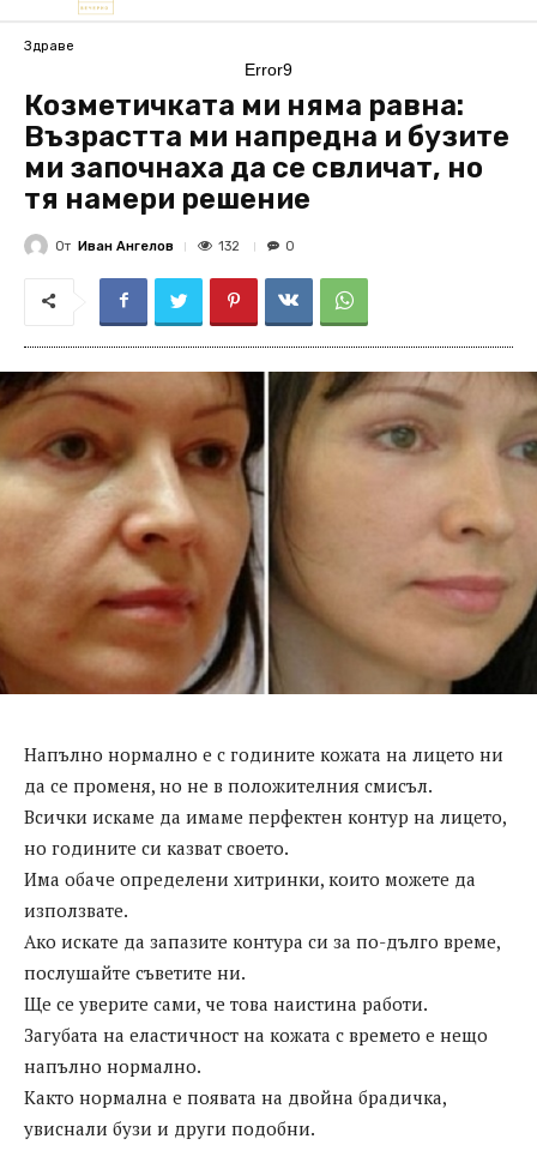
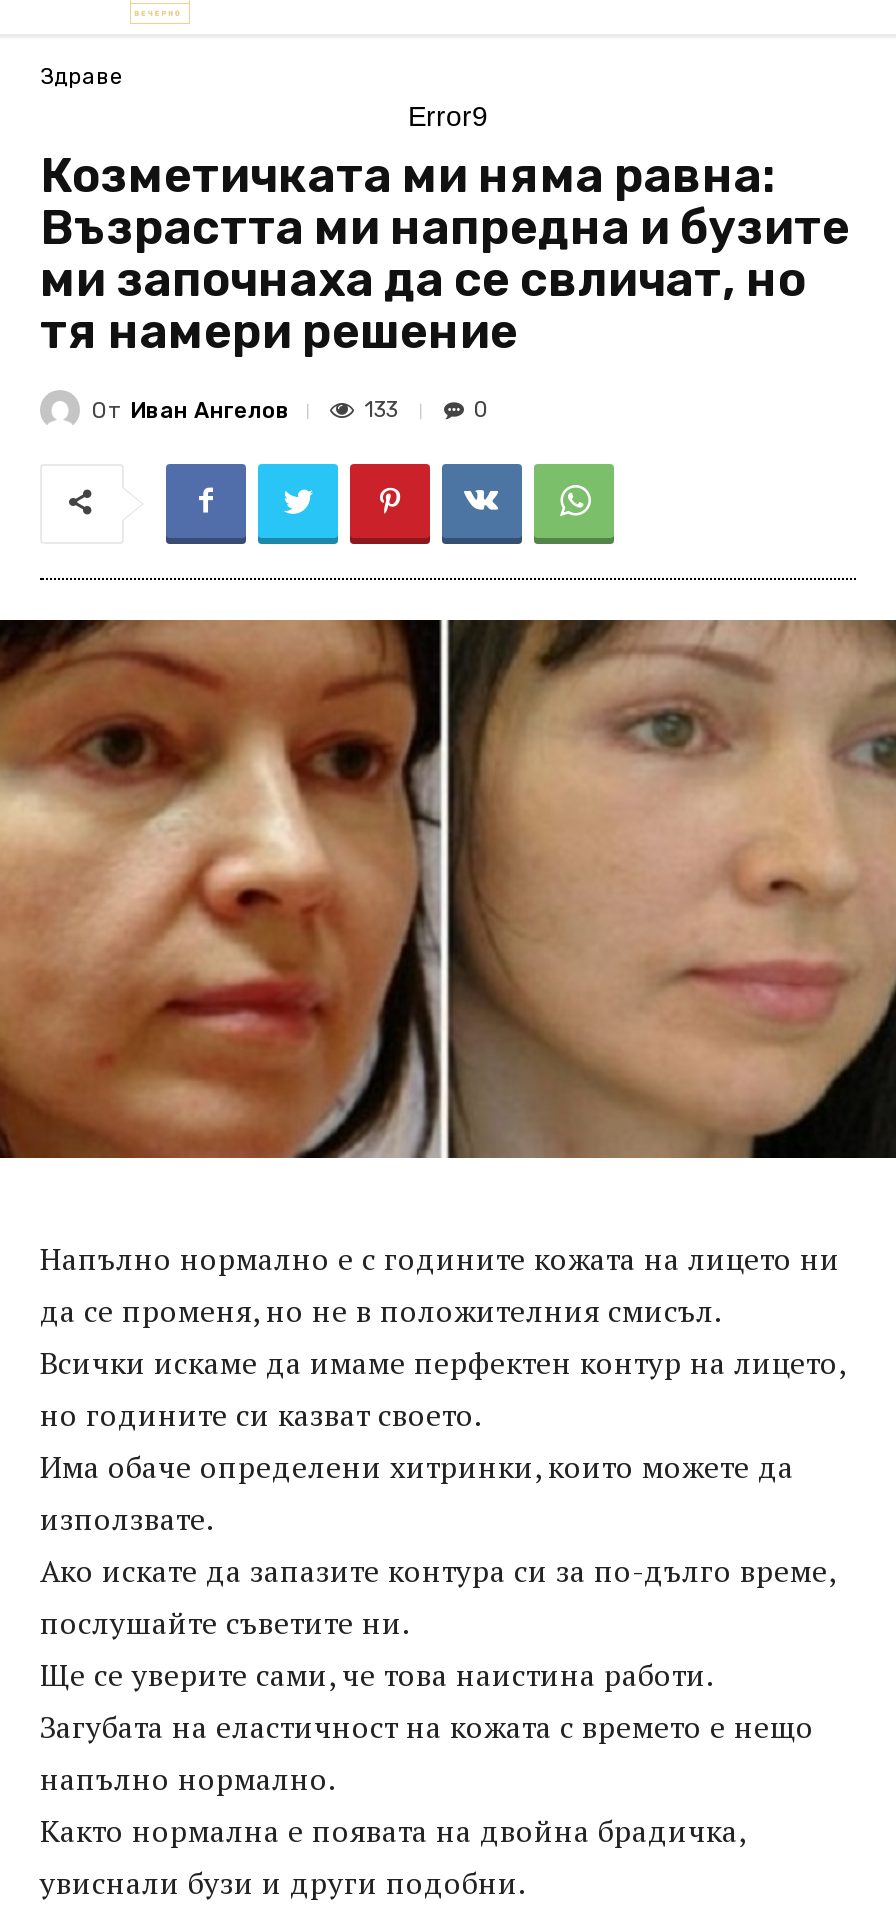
[218,238,240,254] 132 -> [364,398,398,424] 133

